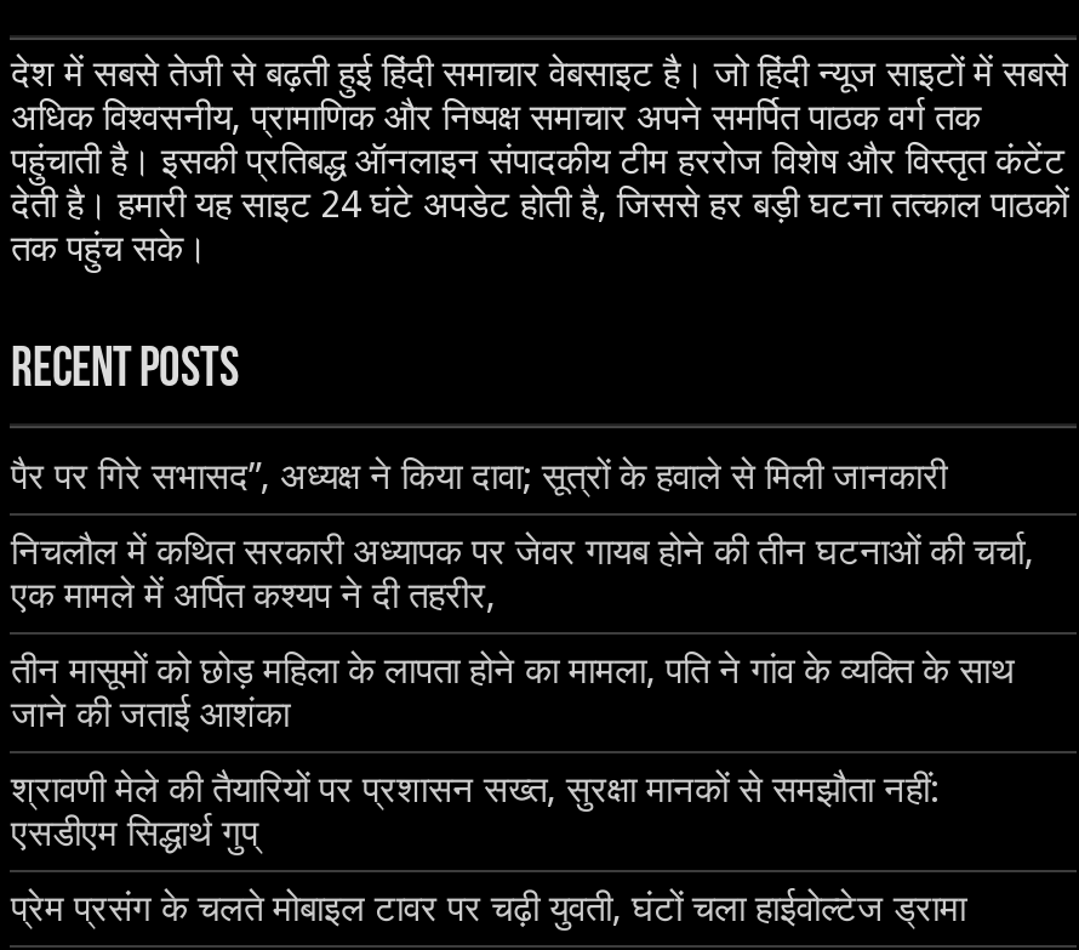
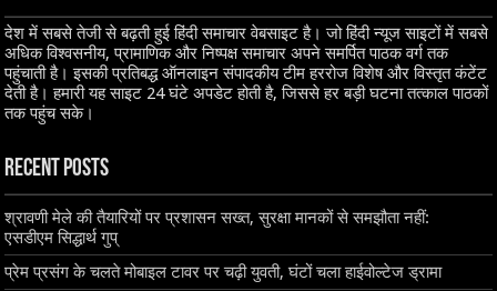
[11,456,1034,738] पैर पर गिरे सभासद”, अध्यक्ष ने किया दावा; सूत्रों के हवाले से मिली जानकारी | निचलौल में कथित सरकारी अध्यापक पर जेवर गायब होने की तीन घटनाओं की चर्चा, | एक मामले में अर्पित कश्यप ने दी तहरीर, | तीन मासूमों को छोड़ महिला के लापता होने का मामला, पति ने गांव के व्यक्ति के साथ | जाने की जताई आशंका -> none

